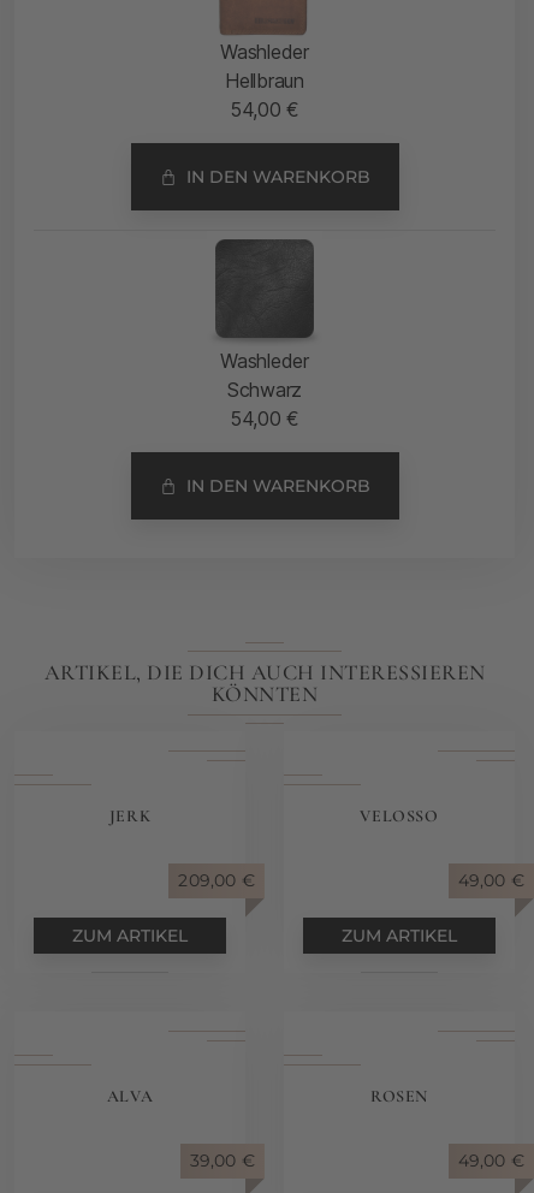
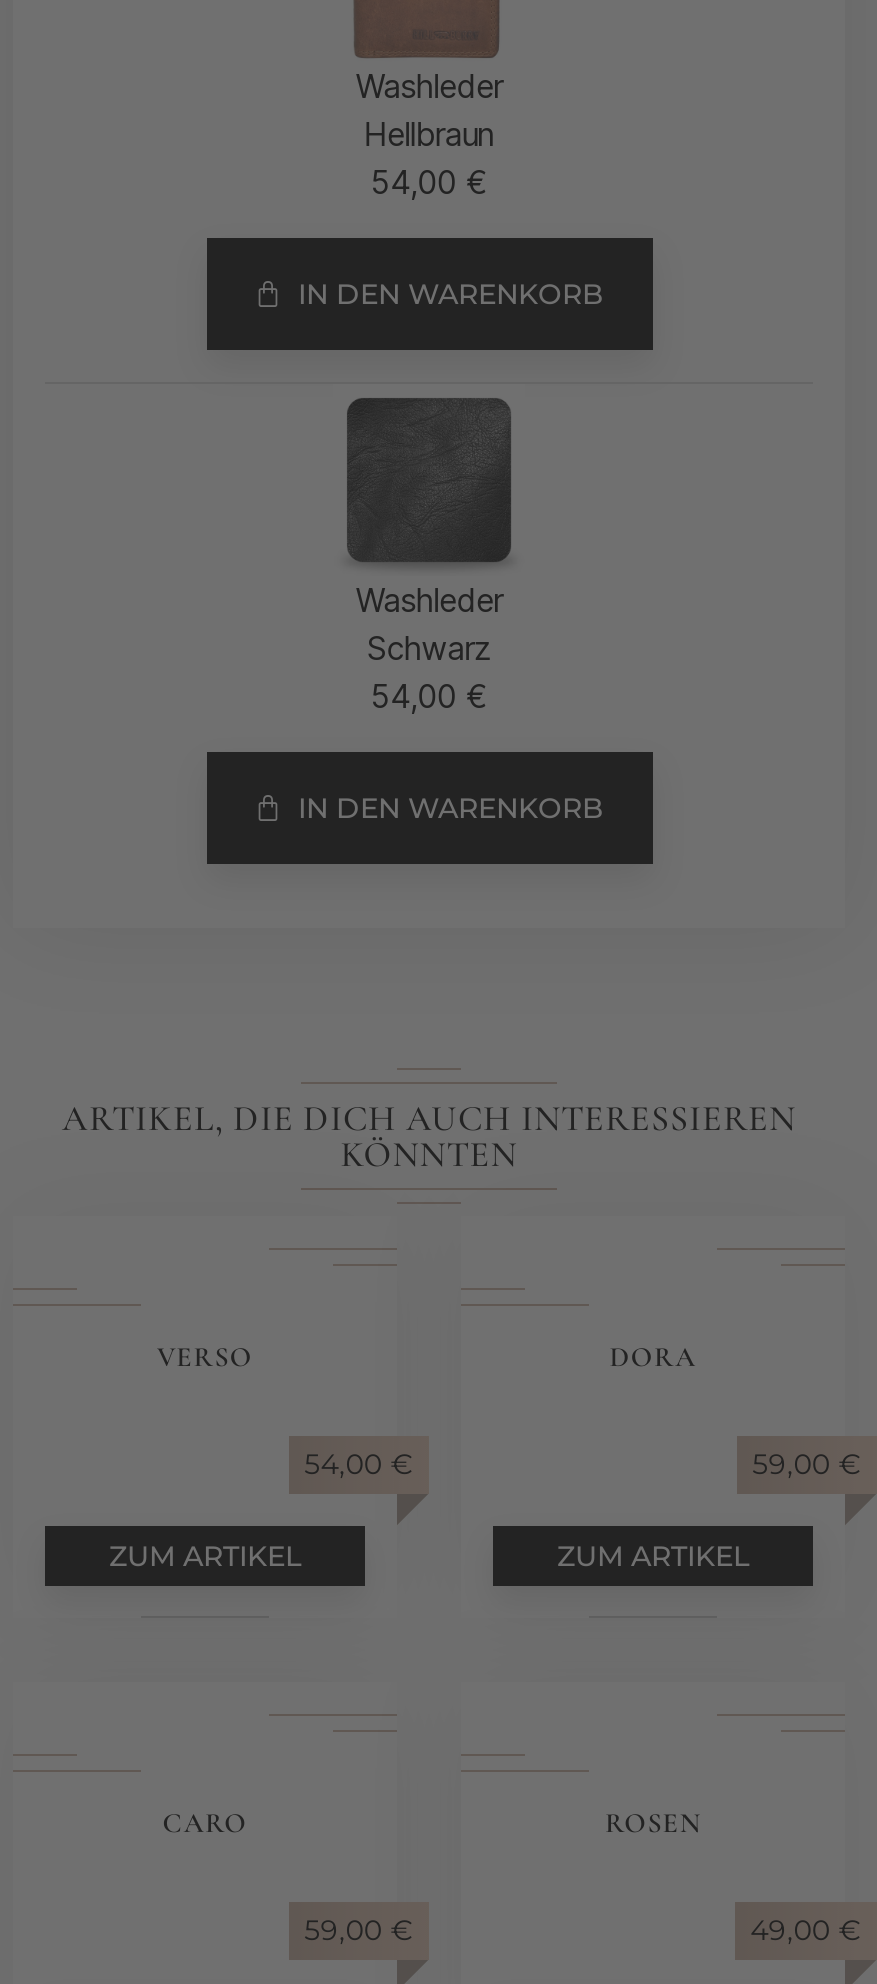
[109,805,151,826] JERK -> [157,1339,253,1373] VERSO
[360,805,439,826] VELOSSO -> [610,1339,696,1373] DORA
[178,869,255,891] 209,00 € -> [304,1445,413,1481] 54,00 €
[458,869,524,891] 49,00 € -> [752,1445,861,1481] 59,00 €
[107,1085,153,1106] ALVA -> [163,1805,247,1839] CARO
[190,1149,255,1171] 39,00 € -> [304,1911,413,1947] 59,00 €

